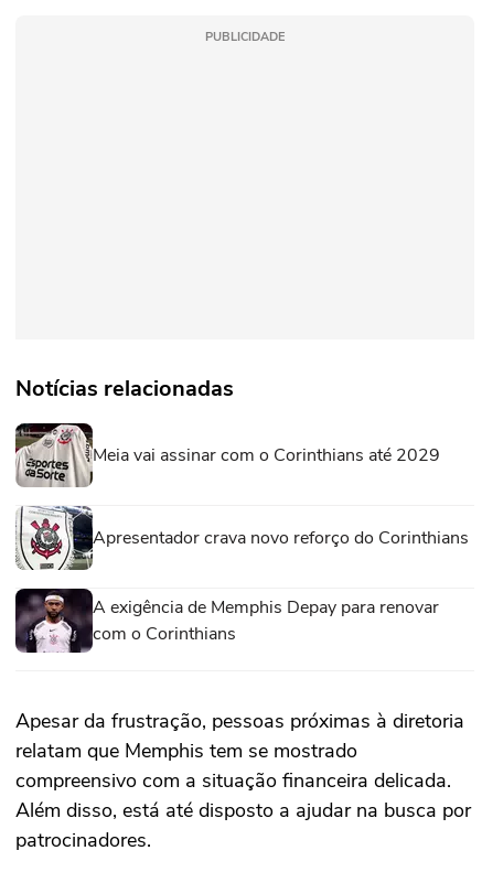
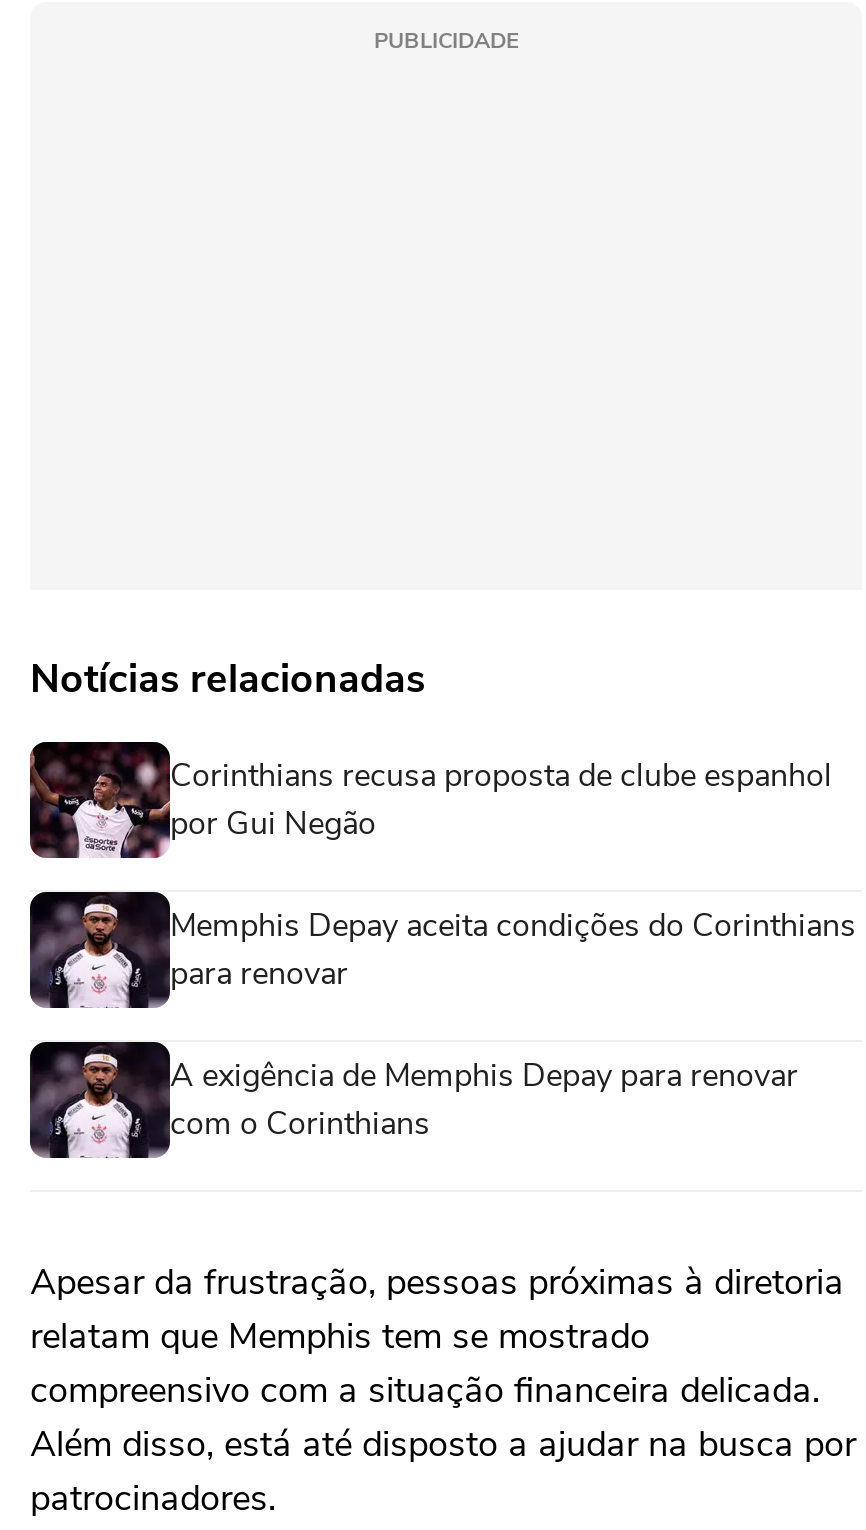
[15,423,440,487] [image] | Meia vai assinar com o Corinthians até 2029 -> [28,742,832,860] [image] | Corinthians recusa proposta de clube espanhol | por Gui Negão
[15,506,469,571] [image] | Apresentador crava novo reforço do Corinthians -> [28,890,856,1010] [image] | Memphis Depay aceita condições do Corinthians | para renovar

